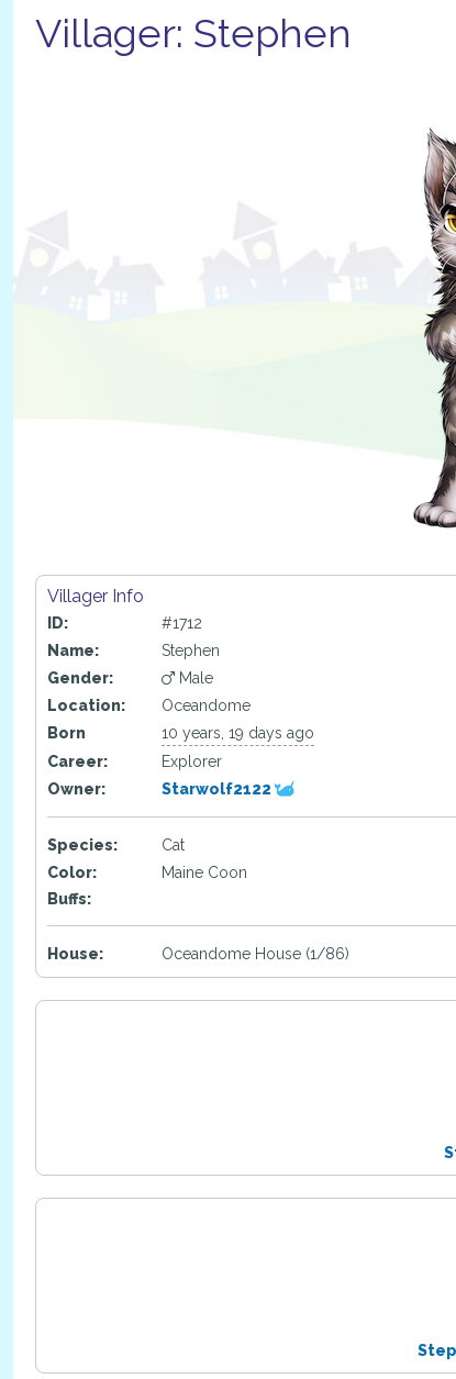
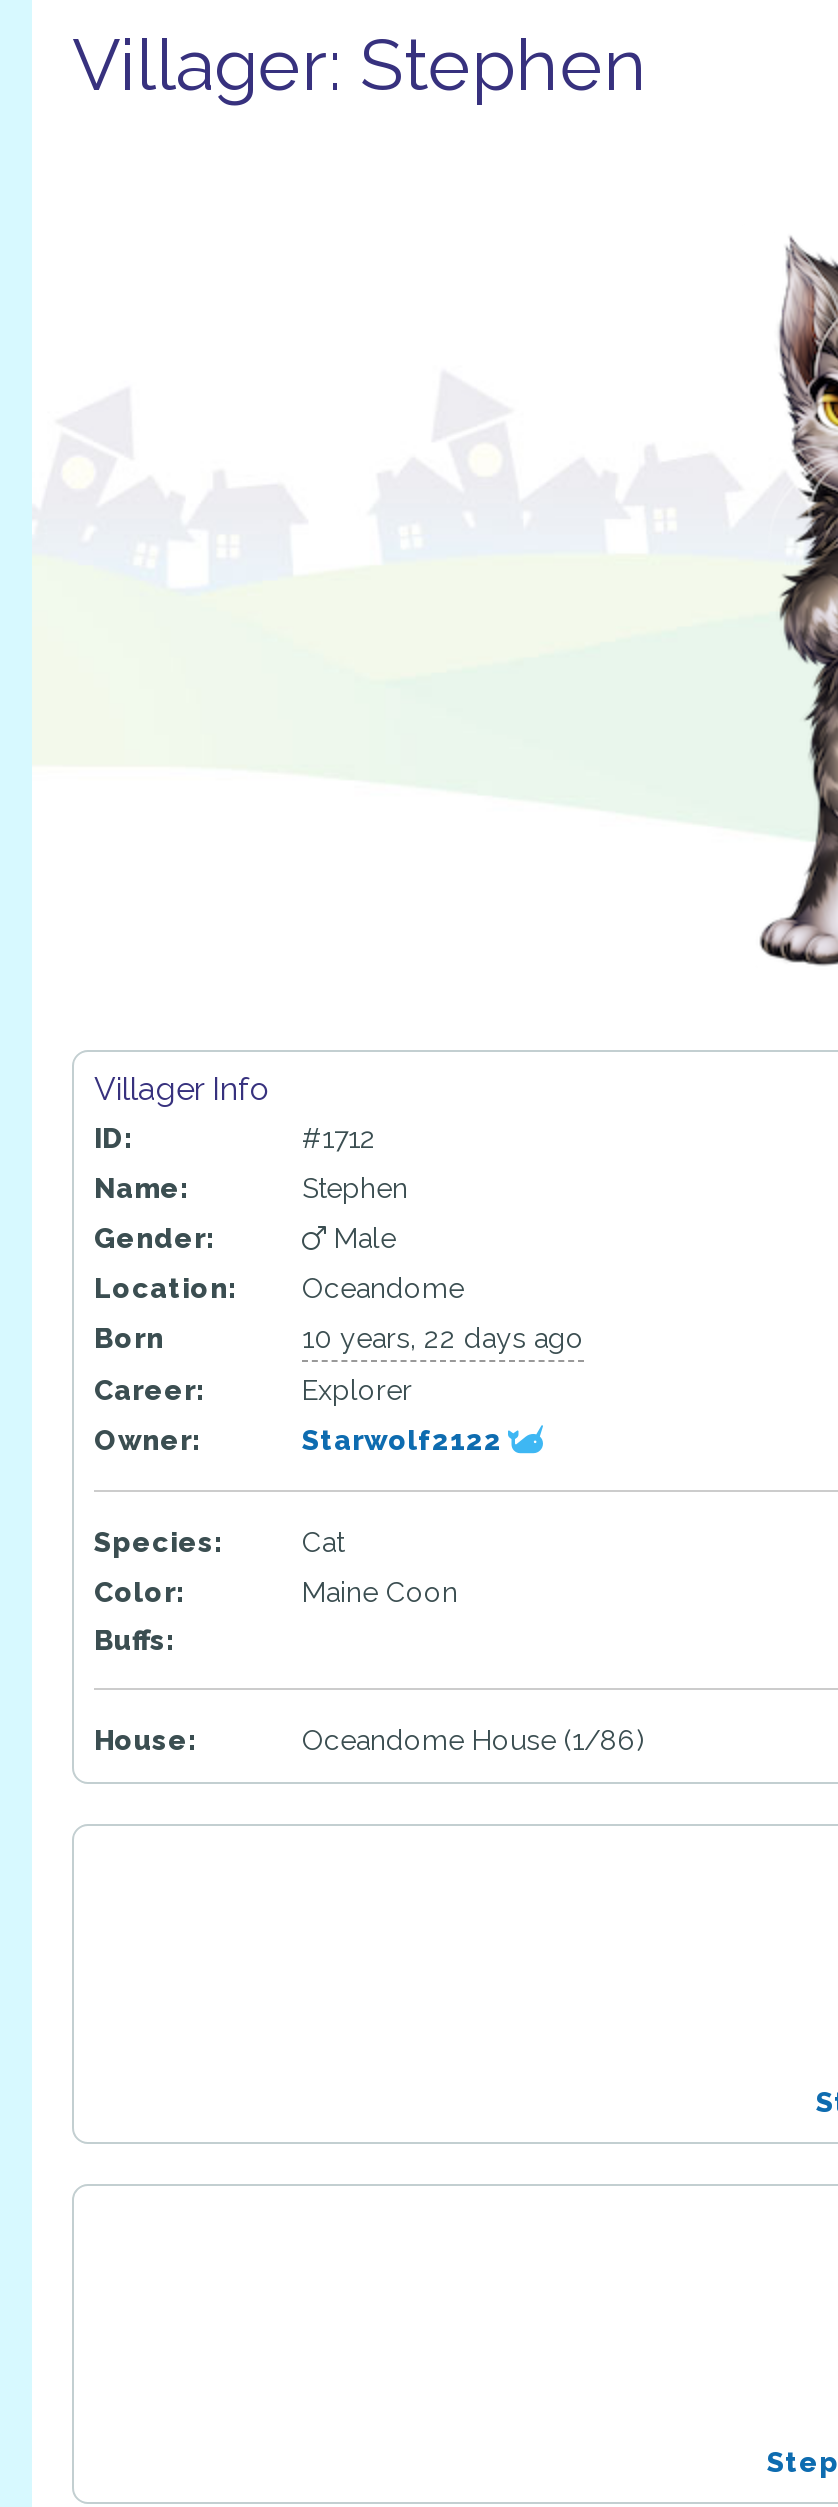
[162,724,314,742] 10 years, 19 days ago -> [302,1322,584,1354] 10 years, 22 days ago

